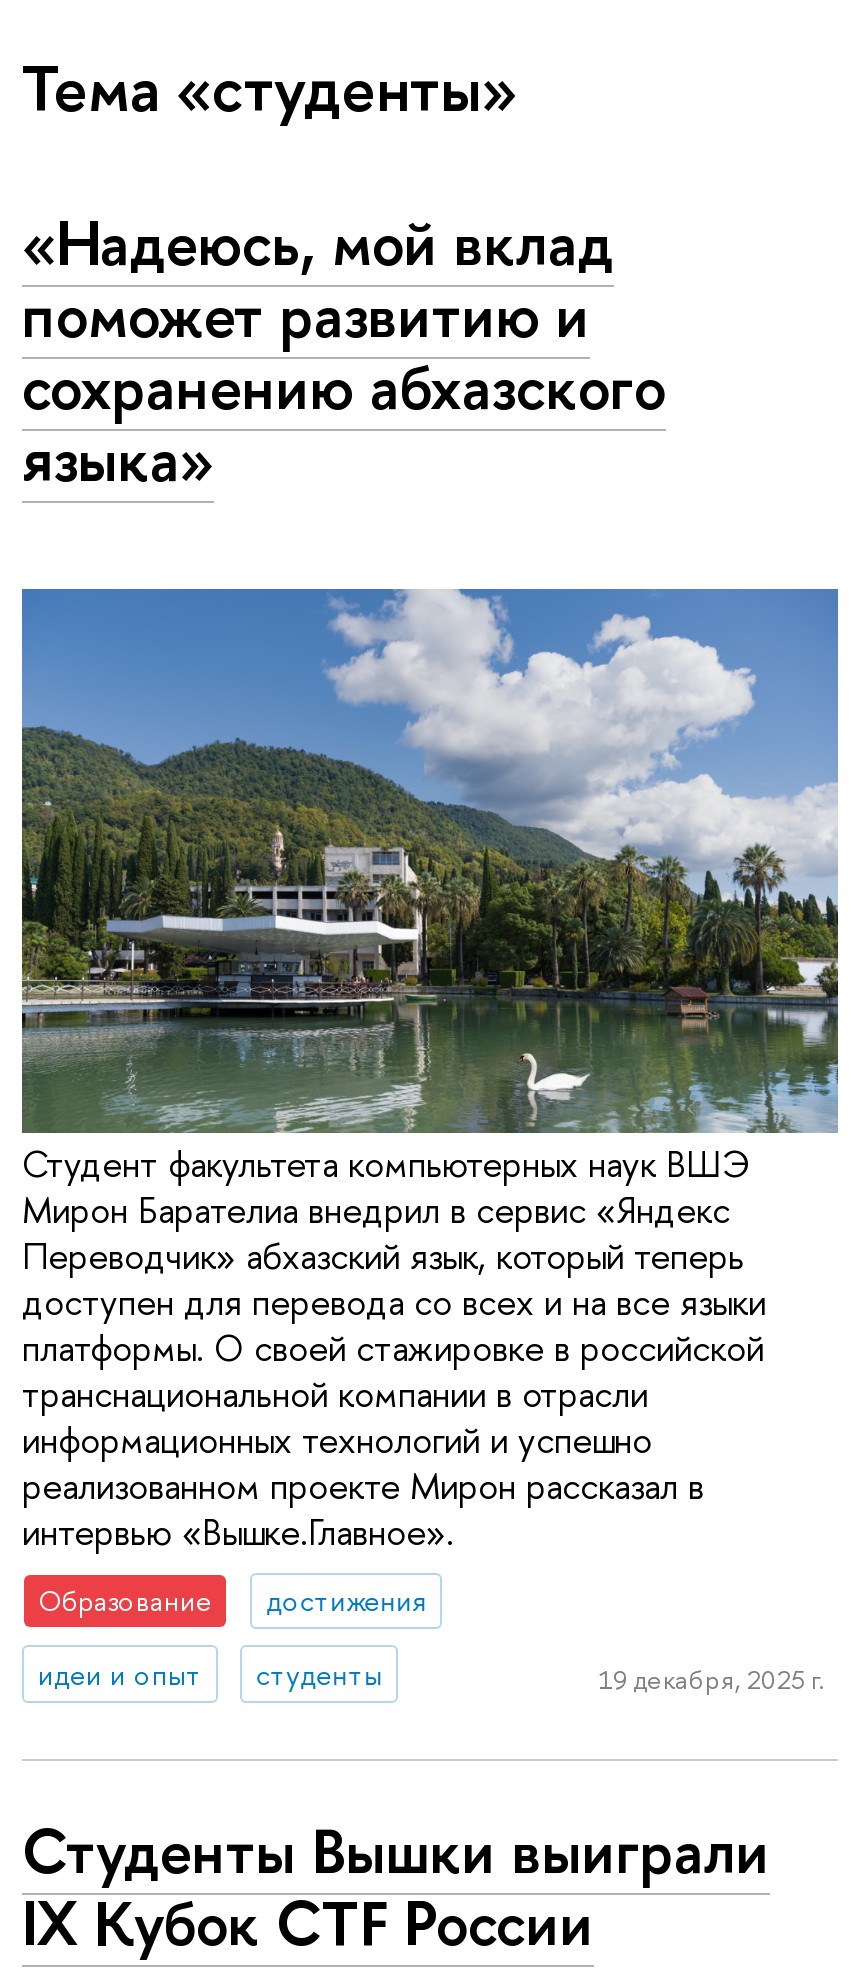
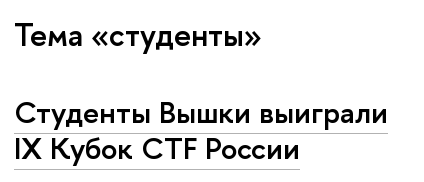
[22,201,666,501] «Надеюсь, мой вклад | поможет развитию и | сохранению абхазского | языка» -> none
[20,587,840,1697] [image] | Студент факультета компьютерных наук ВШЭ | Мирон Барателиа внедрил в сервис «Яндекс | Переводчик» абхазский язык, который теперь | доступен для перевода со всех и на все языки | платформы. О своей стажировке в российской | транснациональной компании в отрасли | информационных технологий и успешно | реализованном проекте Мирон рассказал в | интервью «Вышке.Главное». | Образование | достижения | идеи и опыт | студенты | 19 декабря, 2025 г. -> none

